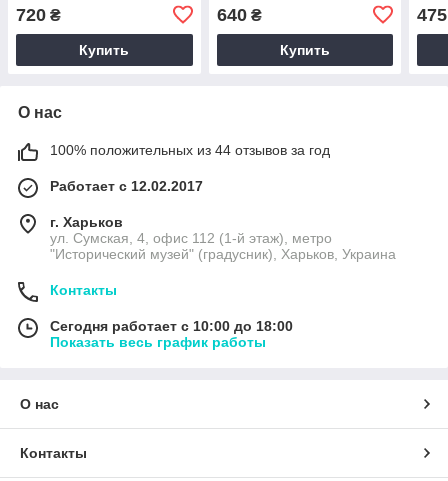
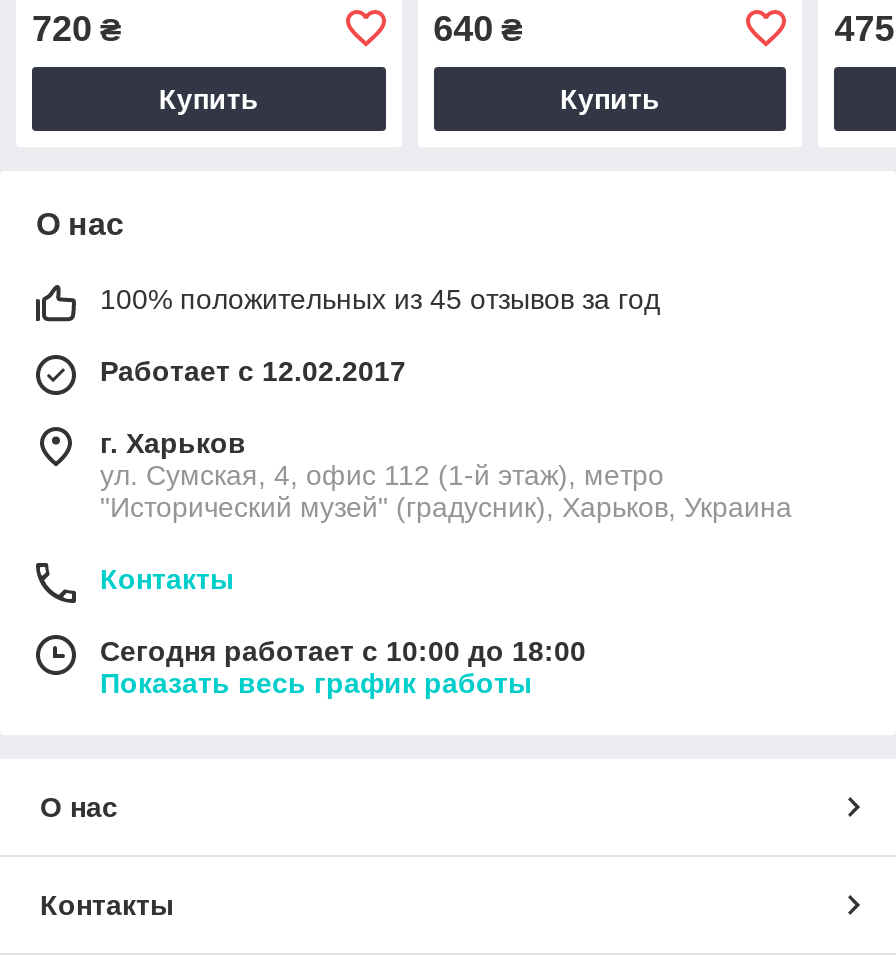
[50,142,330,158] 100% положительных из 44 отзывов за год -> [100,283,660,315] 100% положительных из 45 отзывов за год

